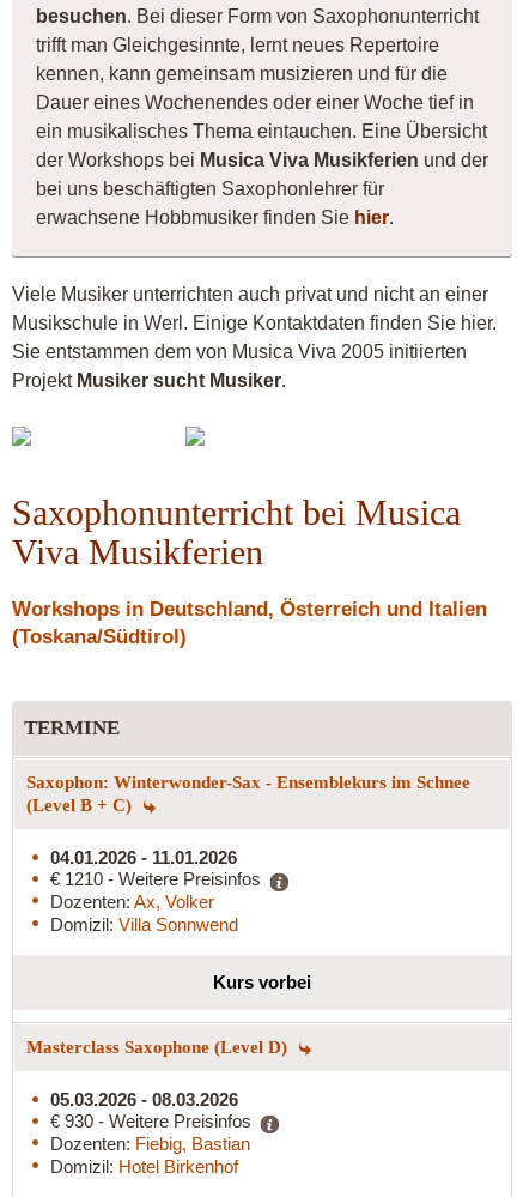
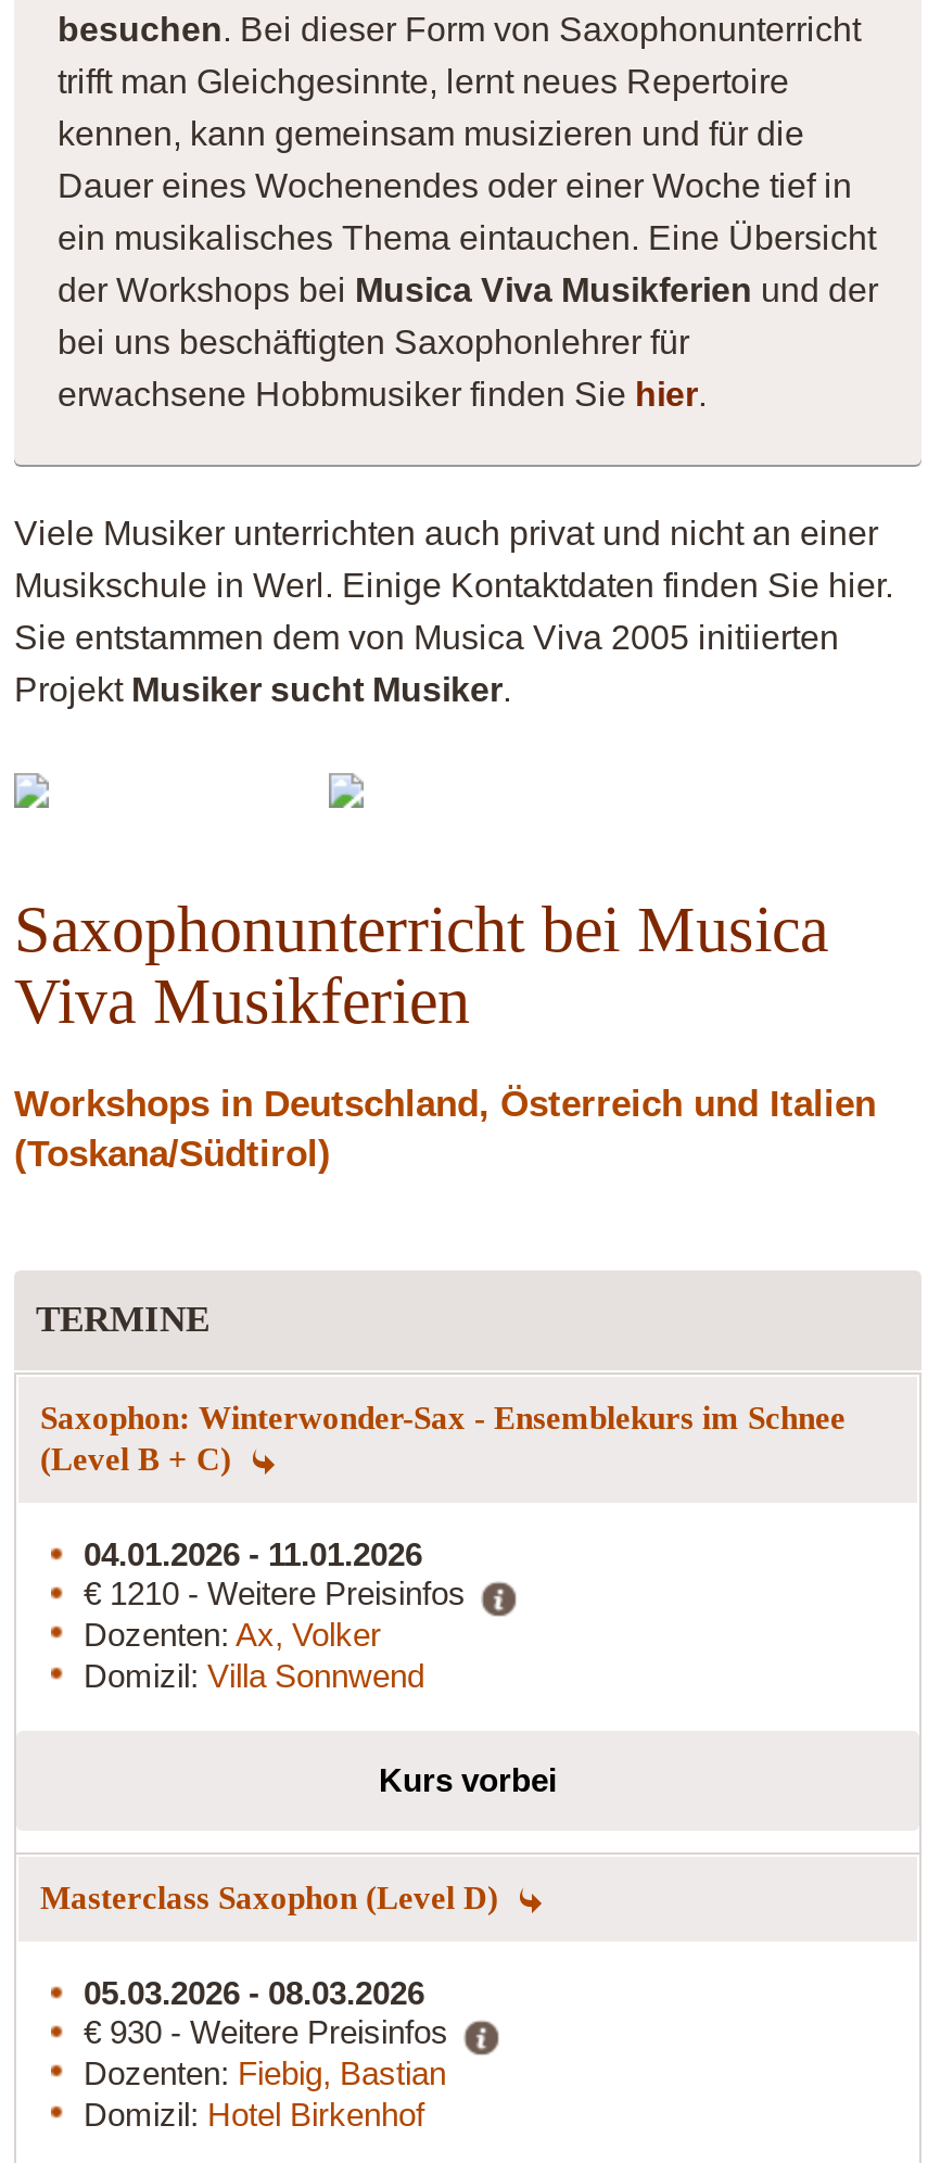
[26,1038,292,1057] Masterclass Saxophone (Level D) -> [40,1880,507,1915] Masterclass Saxophon (Level D)

